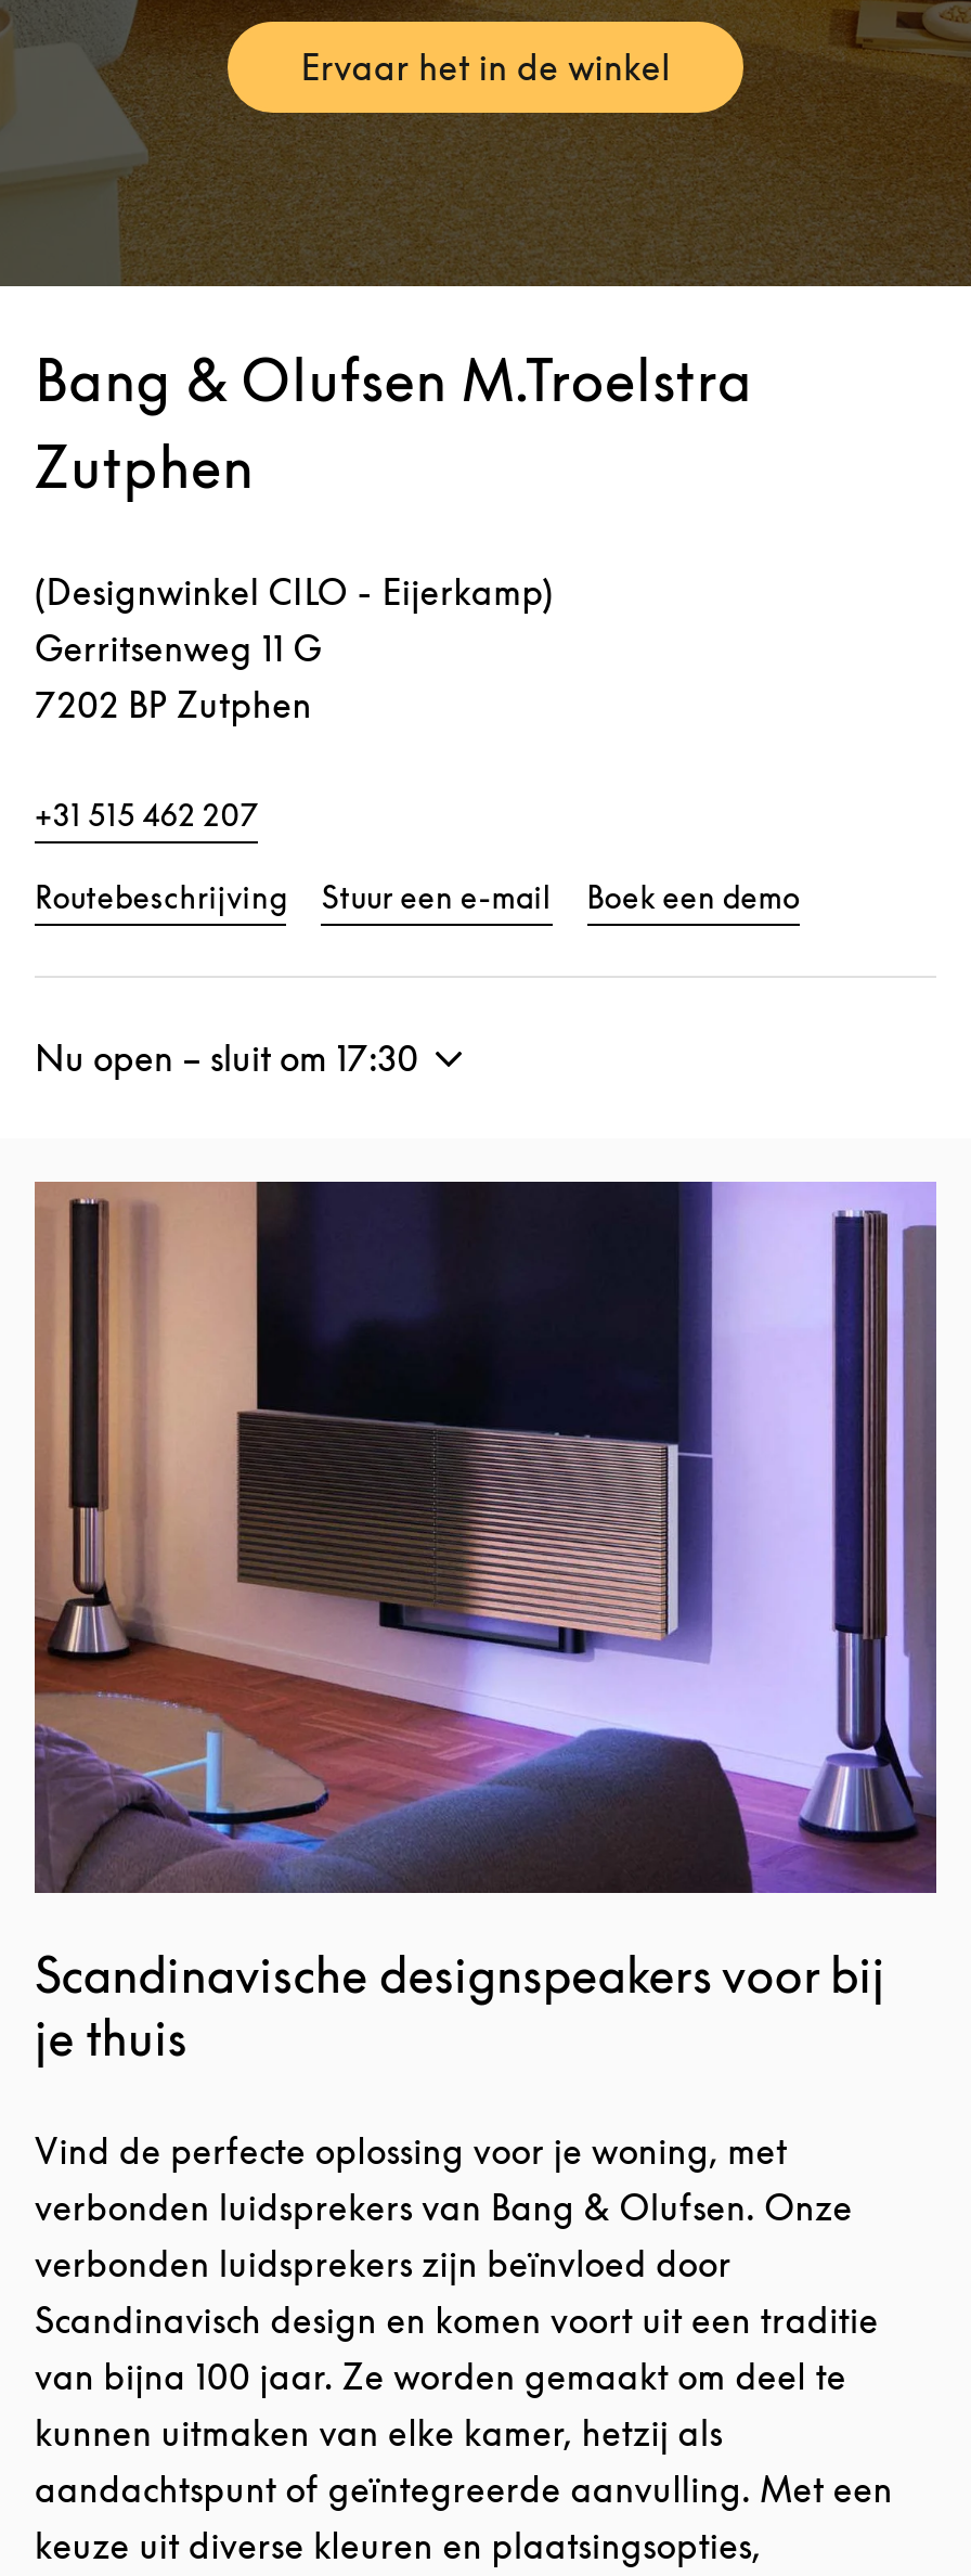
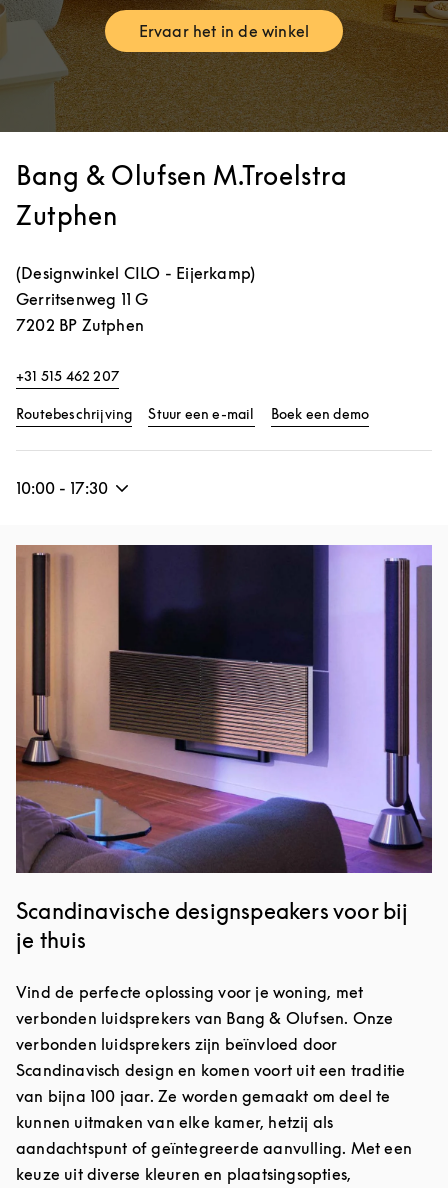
[35,1036,418,1080] Nu open – sluit om 17:30 -> [16,478,108,498] 10:00 - 17:30

